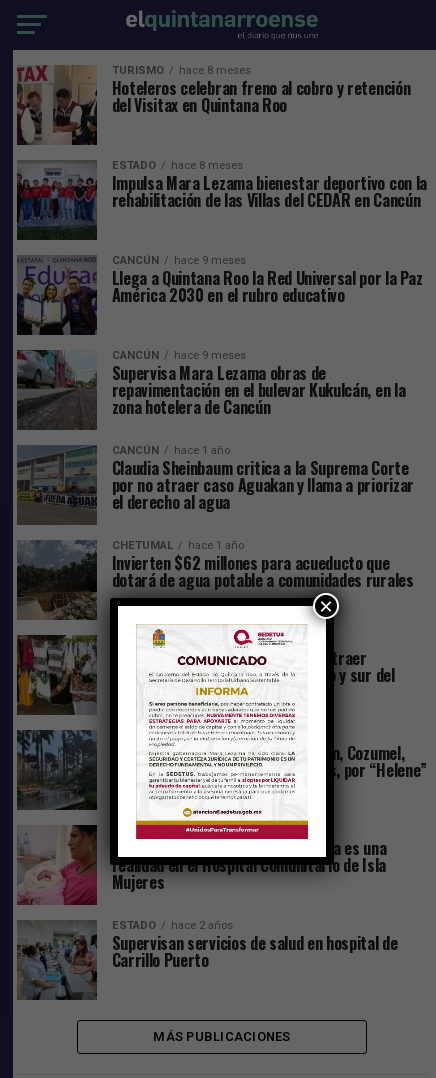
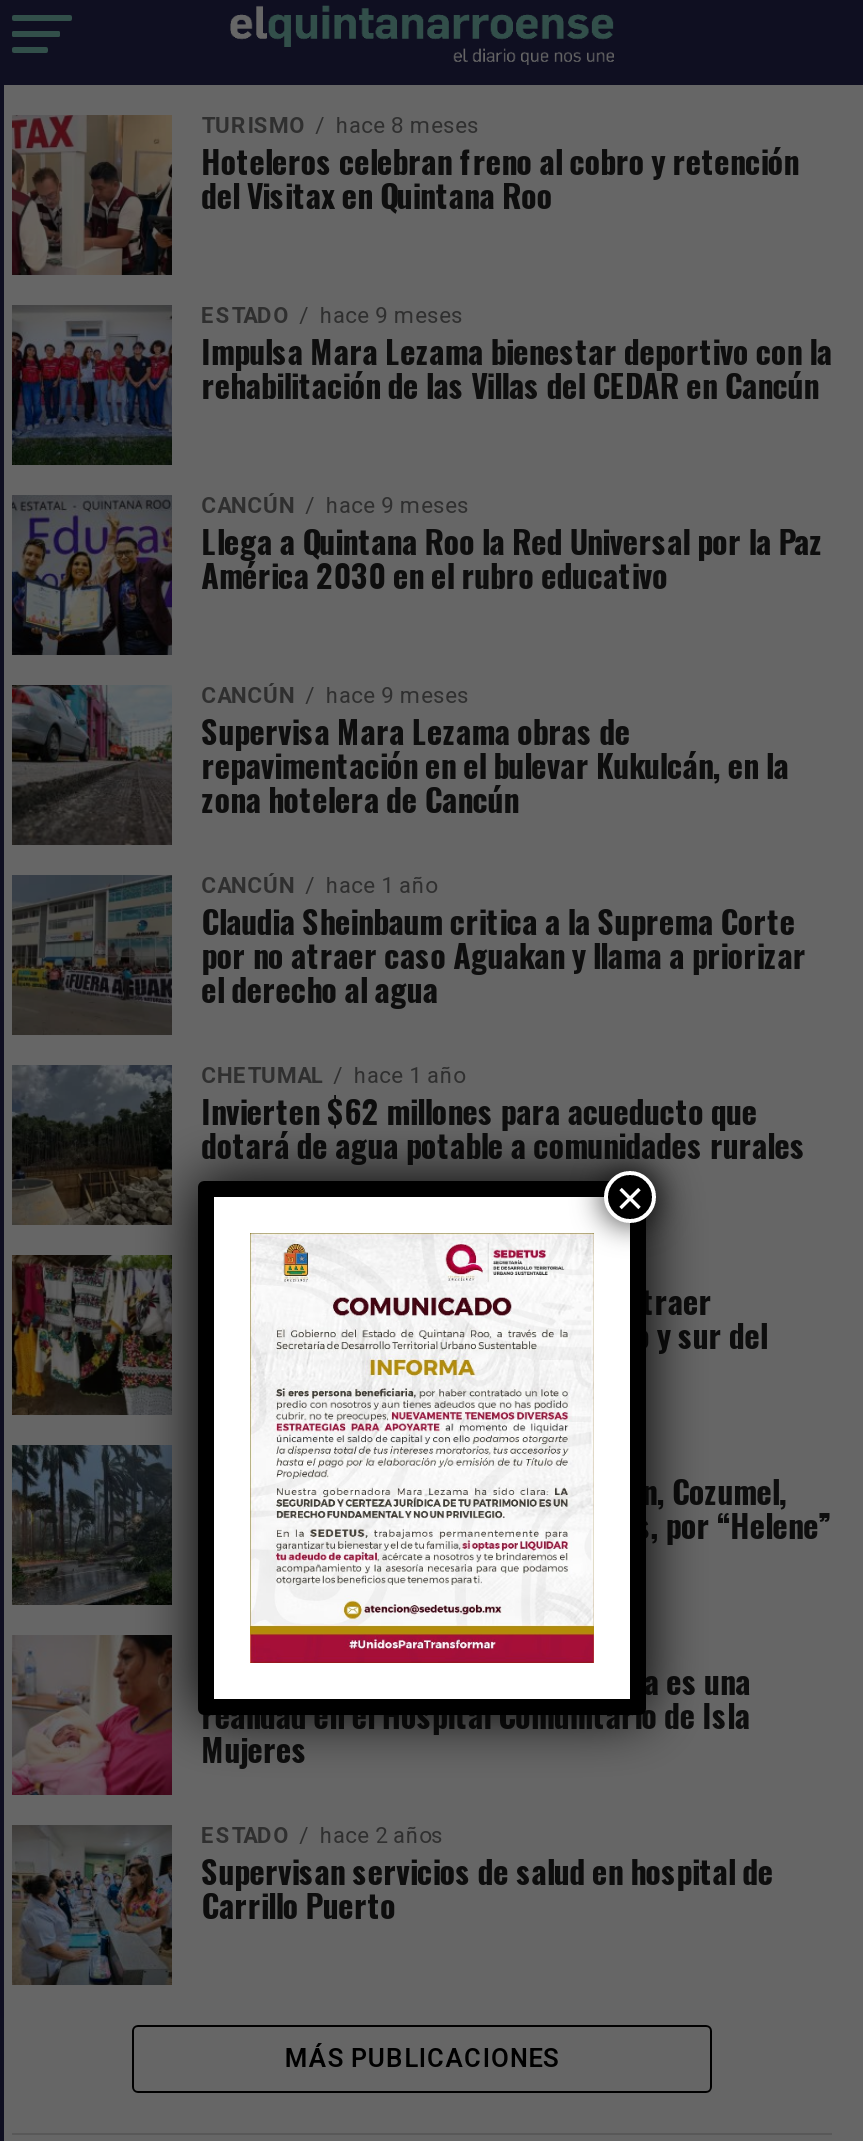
[112,159,243,172] ESTADO hace 8 meses -> [201,303,463,329] ESTADO hace 9 meses

